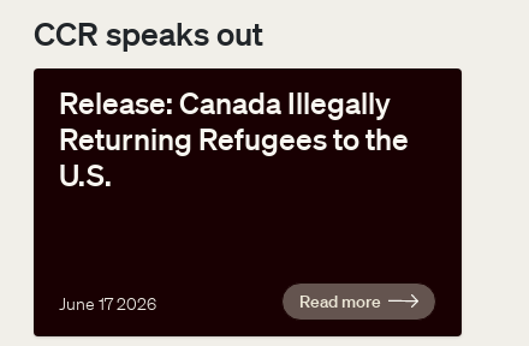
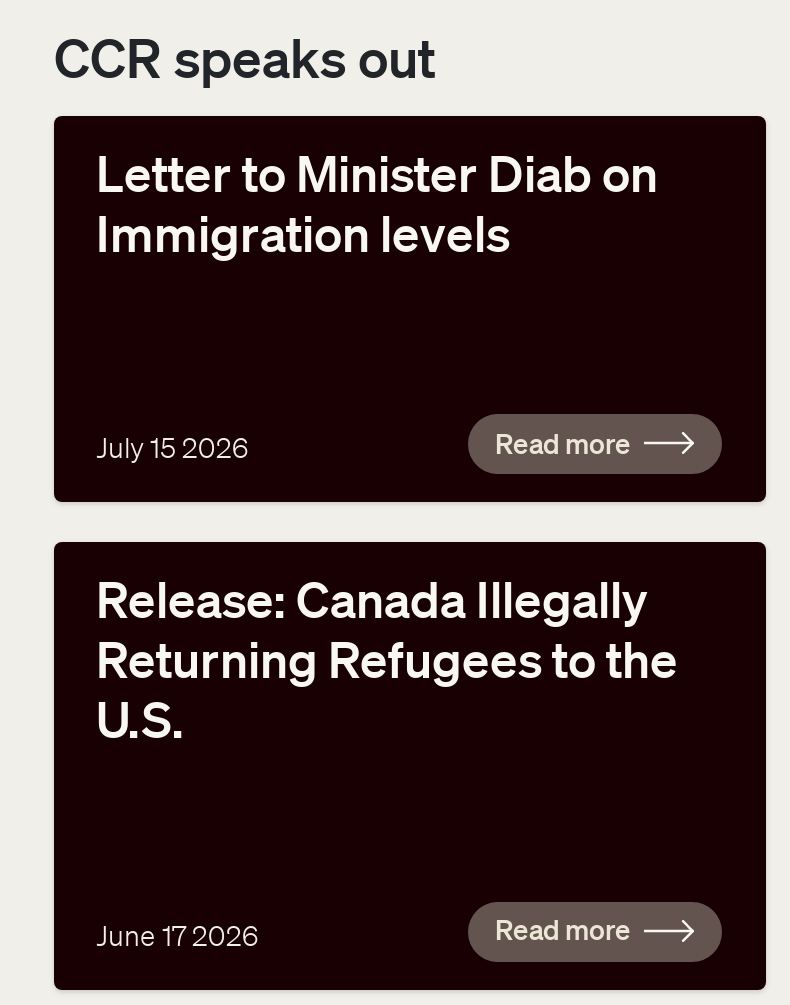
none -> [96,141,658,261] Letter to Minister Diab on | Immigration levels
none -> [96,425,631,466] July 15 2026 | Read more

